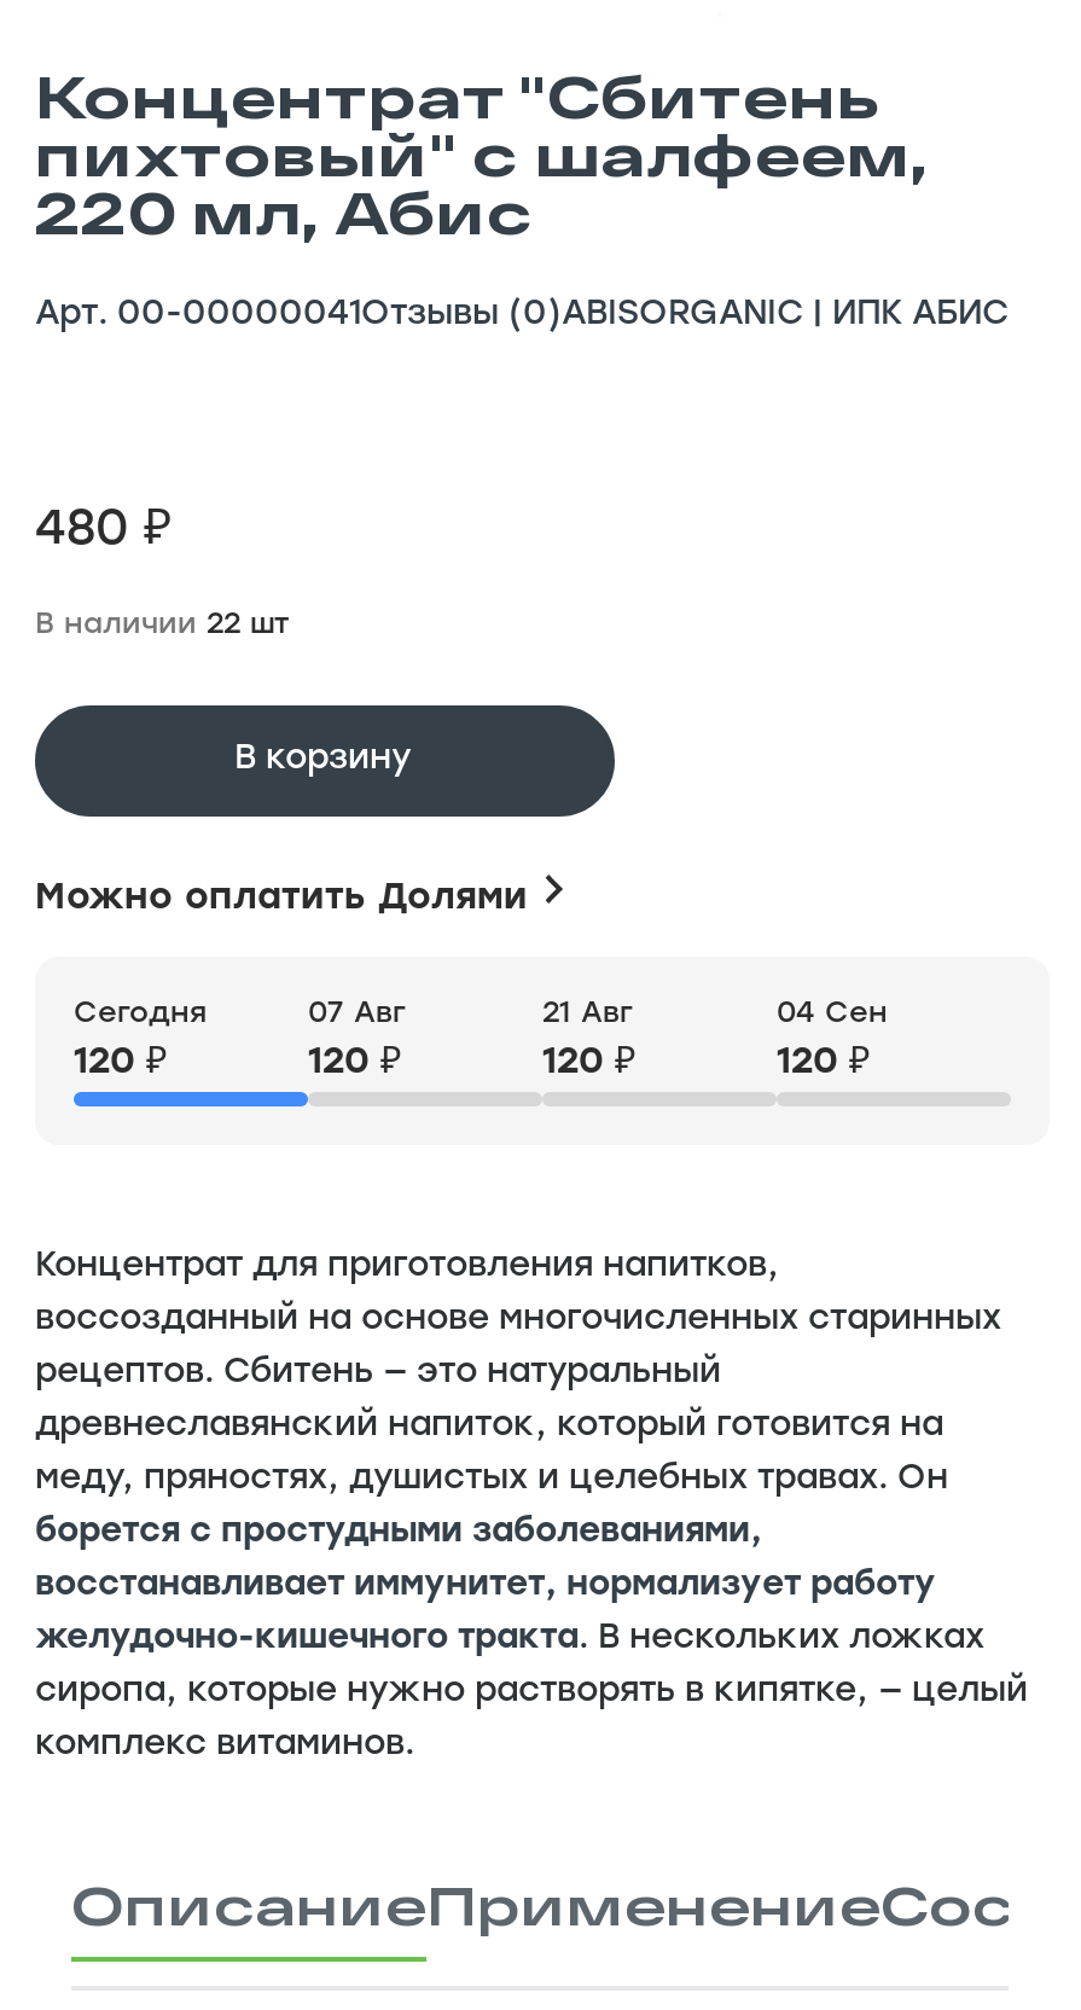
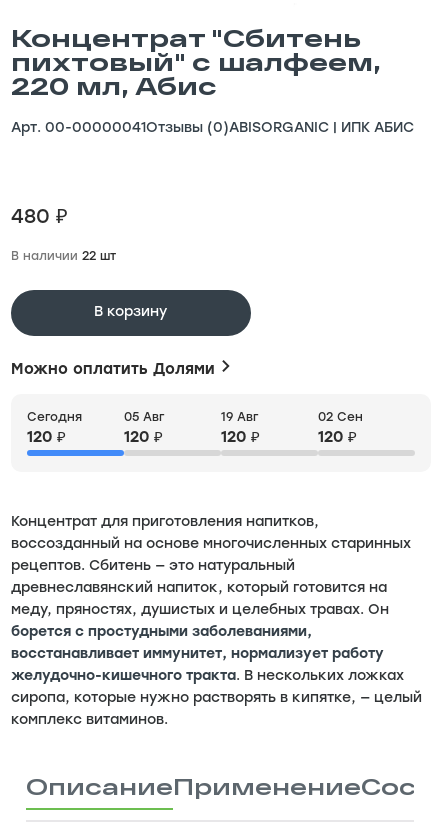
[308,1000,405,1029] 07 Авг -> [124,412,164,424] 05 Авг
[542,1000,632,1029] 21 Авг -> [221,412,258,424] 19 Авг
[777,1000,888,1029] 04 Сен -> [318,412,363,424] 02 Сен

